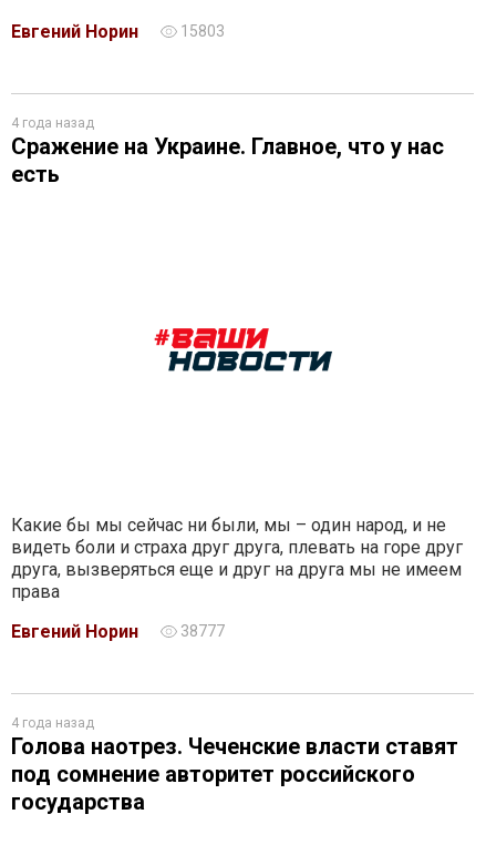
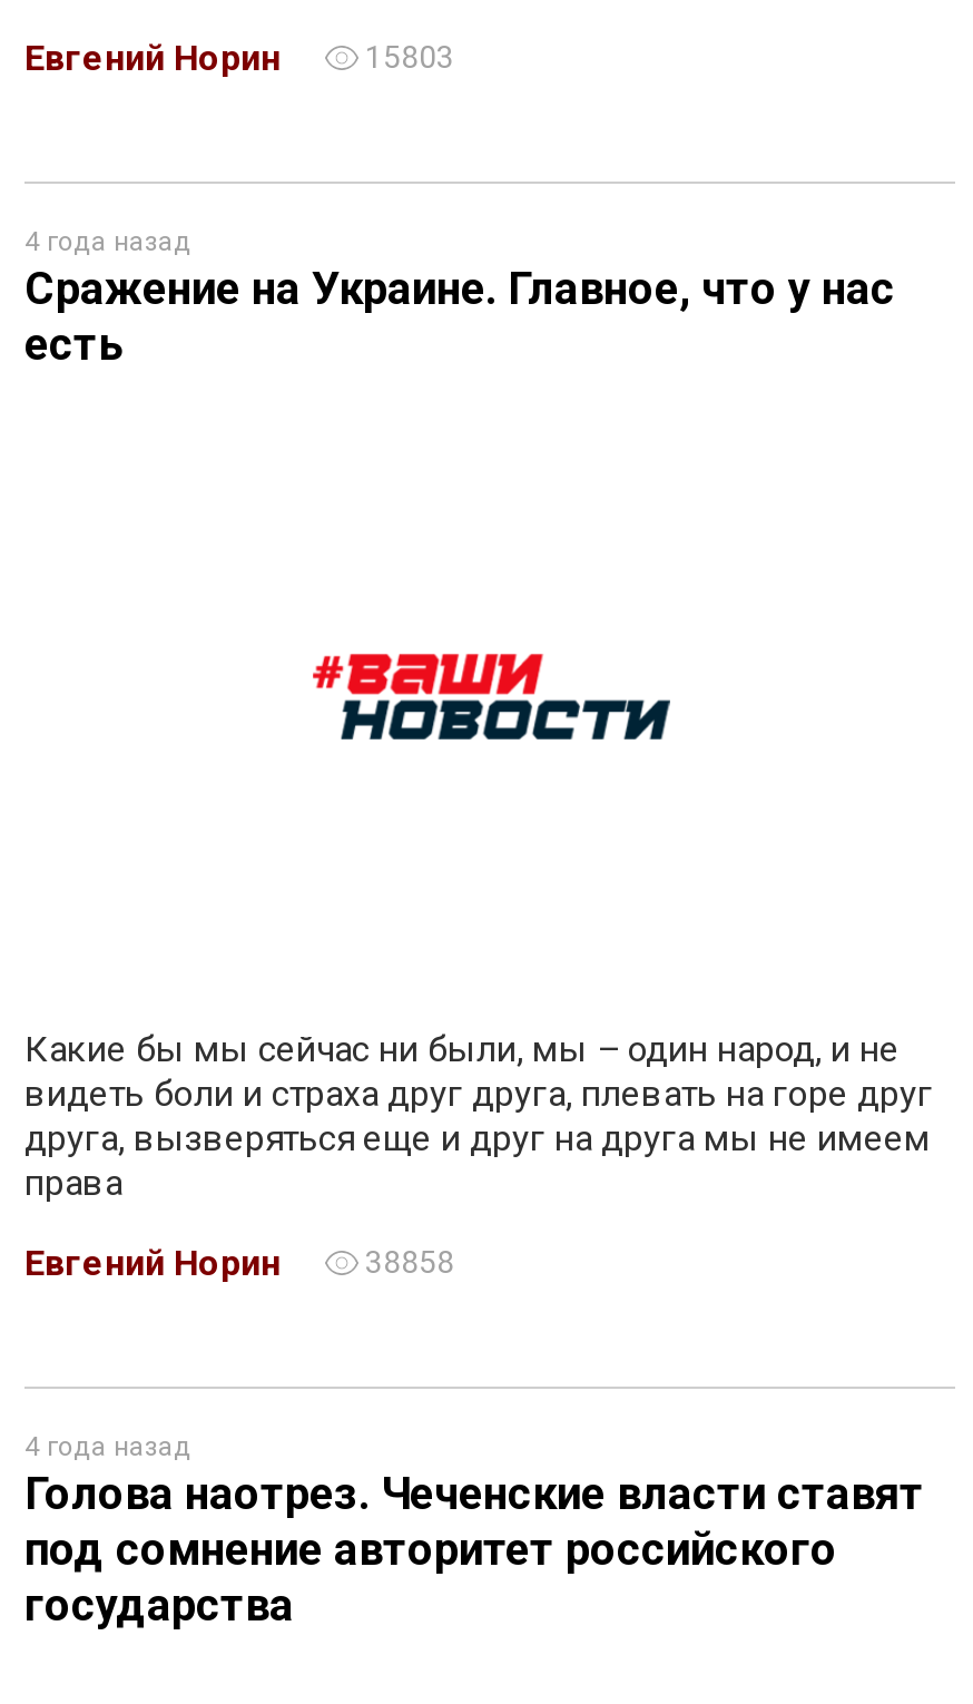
[180,622,225,640] 38777 -> [365,1244,454,1280] 38858

